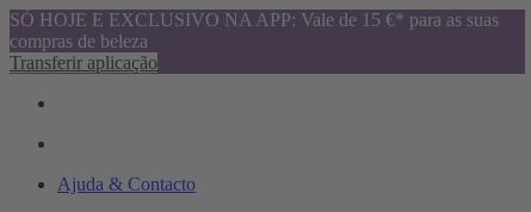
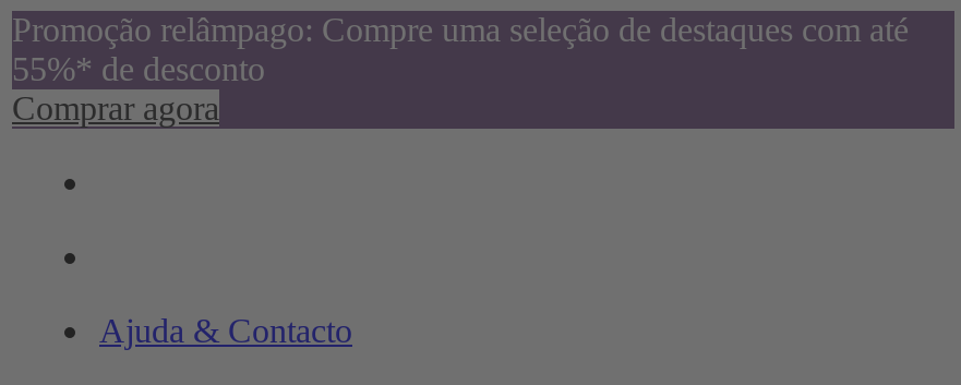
[10,10,499,73] SÓ HOJE E EXCLUSIVO NA APP: Vale de 15 €* para as suas | compras de beleza | Transferir aplicação -> [12,11,909,127] Promoção relâmpago: Compre uma seleção de destaques com até | 55%* de desconto | Comprar agora

